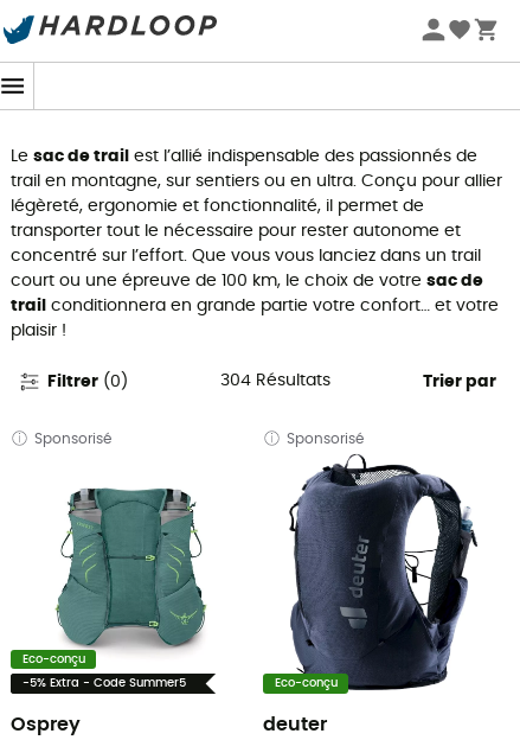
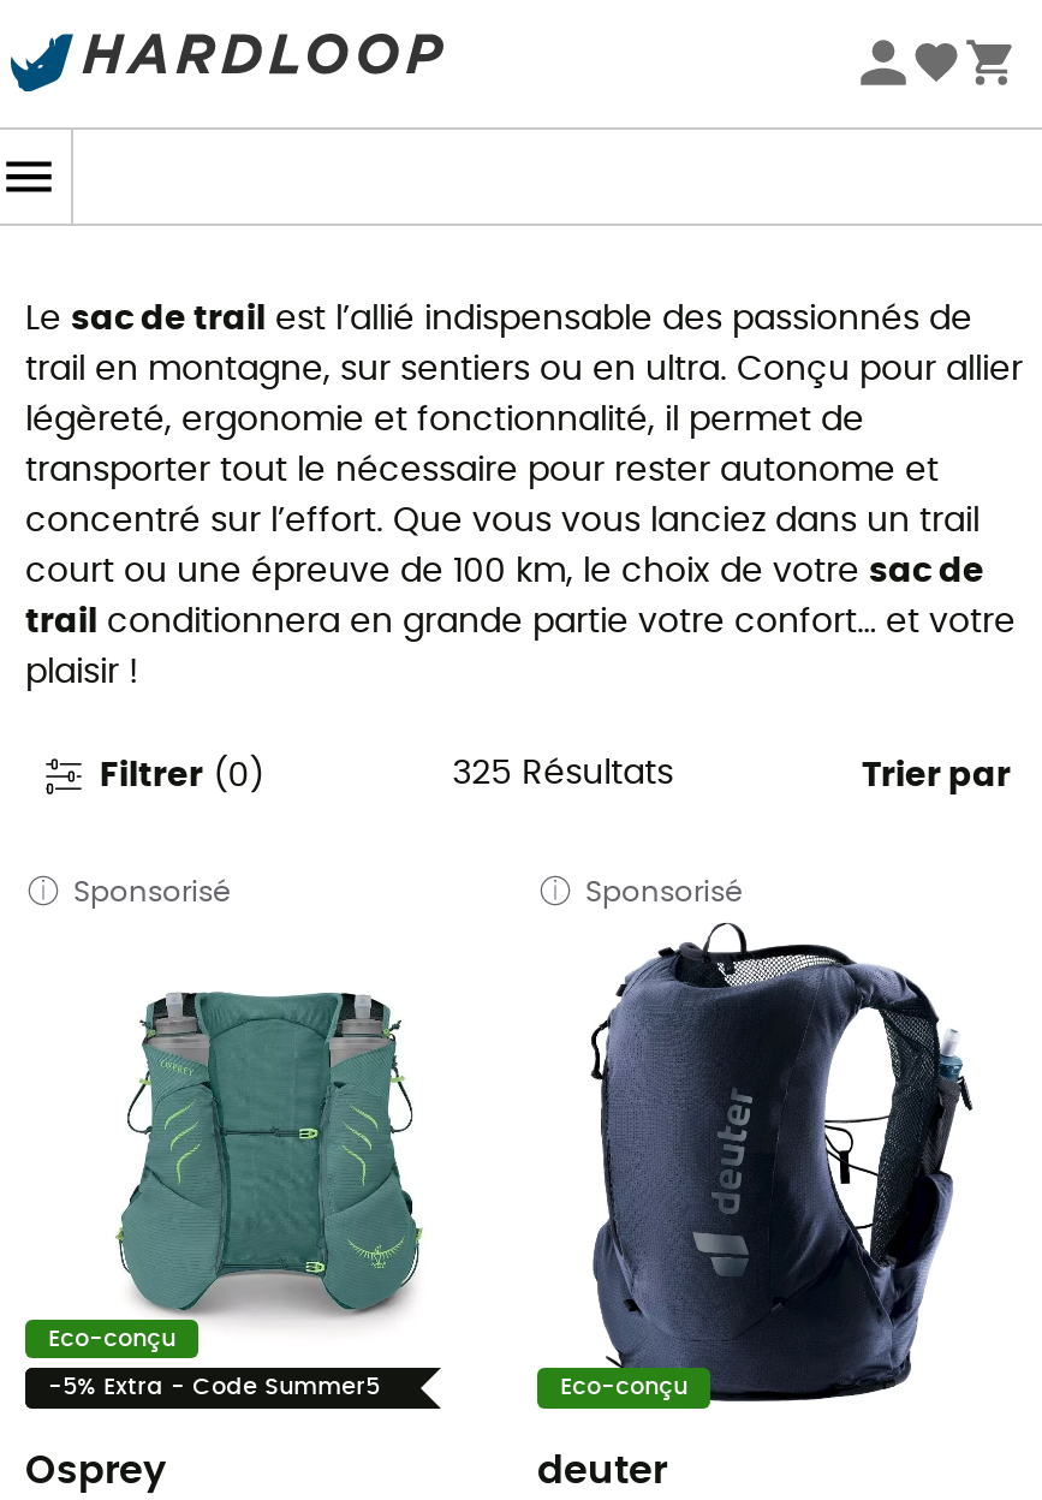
[220,372,331,389] 304 Résultats -> [452,757,673,791] 325 Résultats

